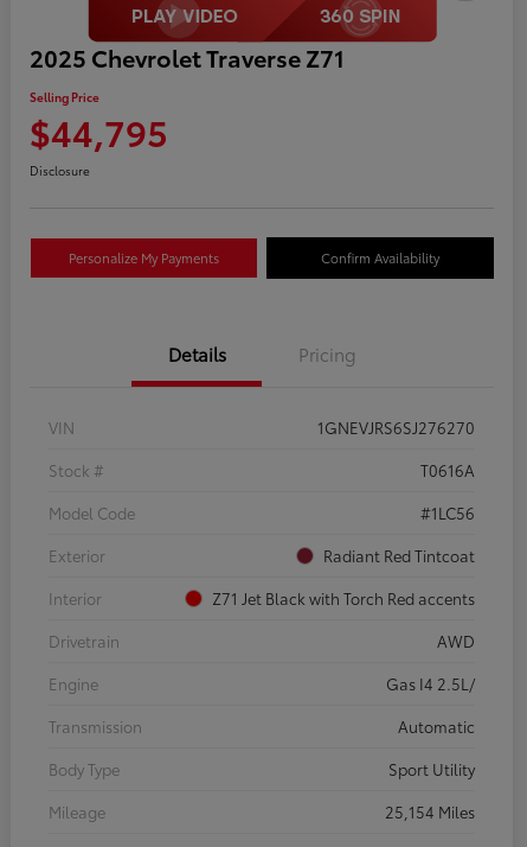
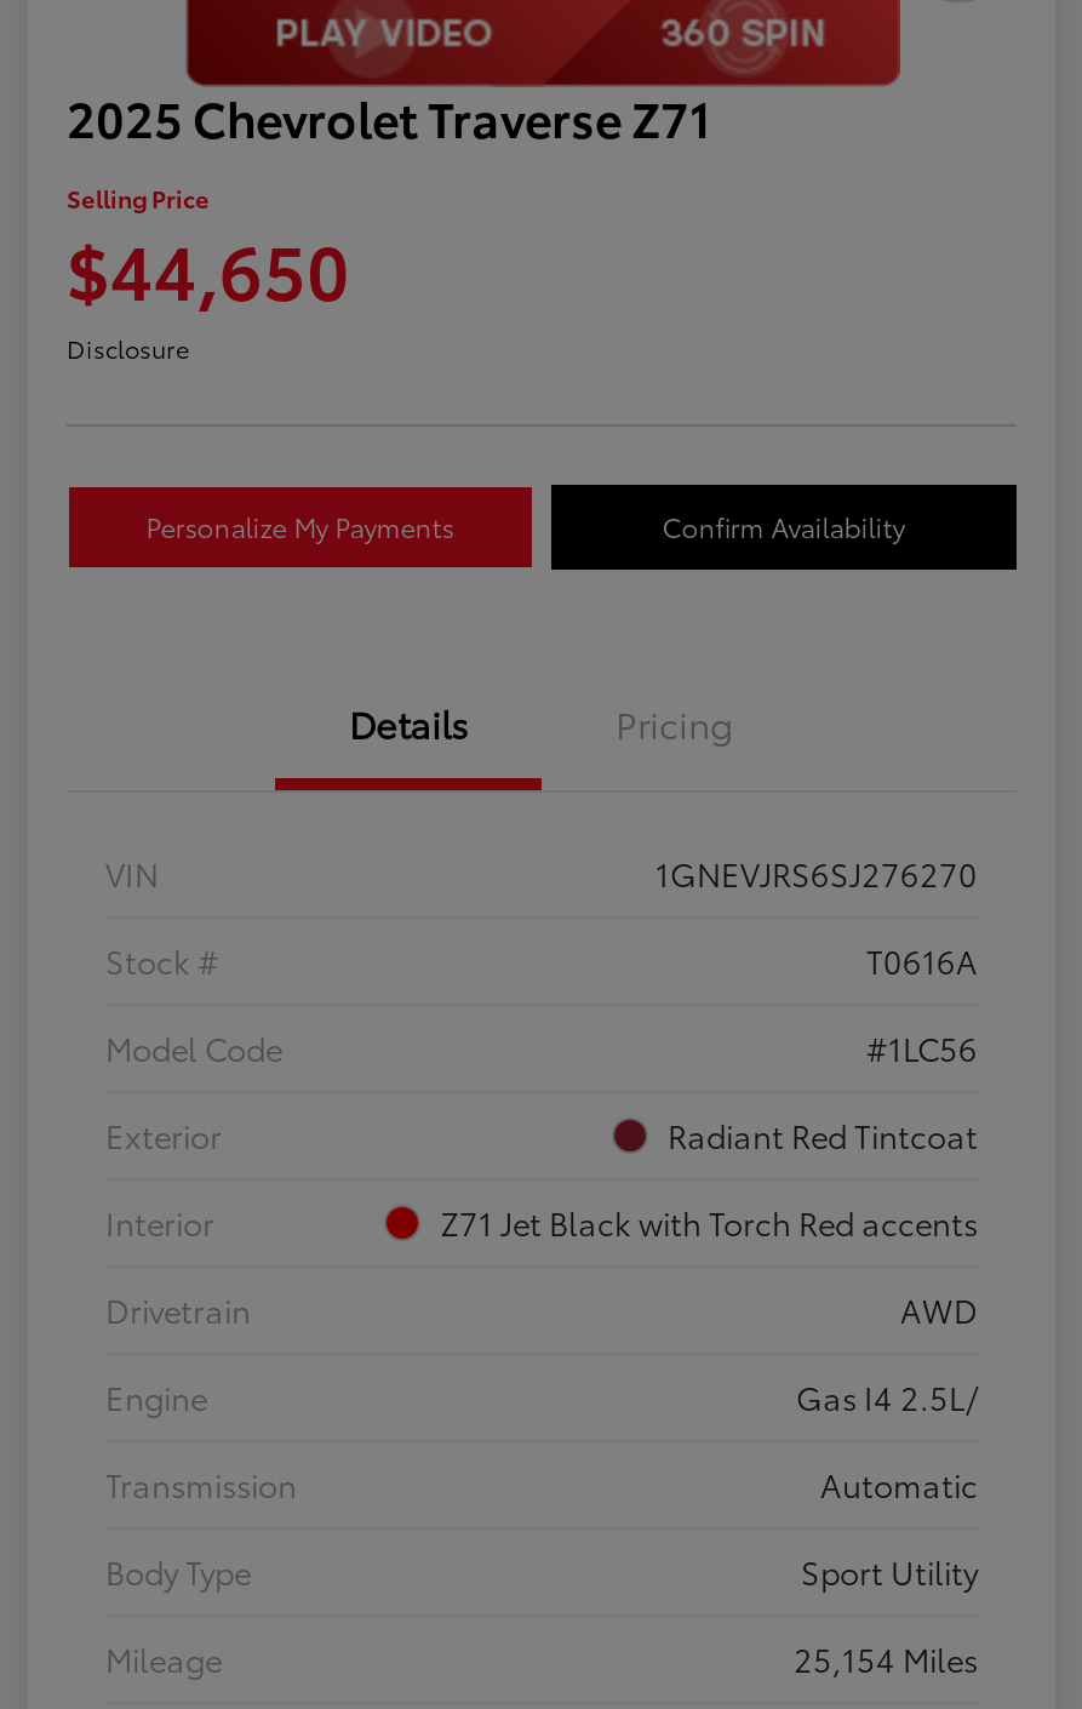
[30,105,168,156] $44,795 -> [67,215,350,319] $44,650

